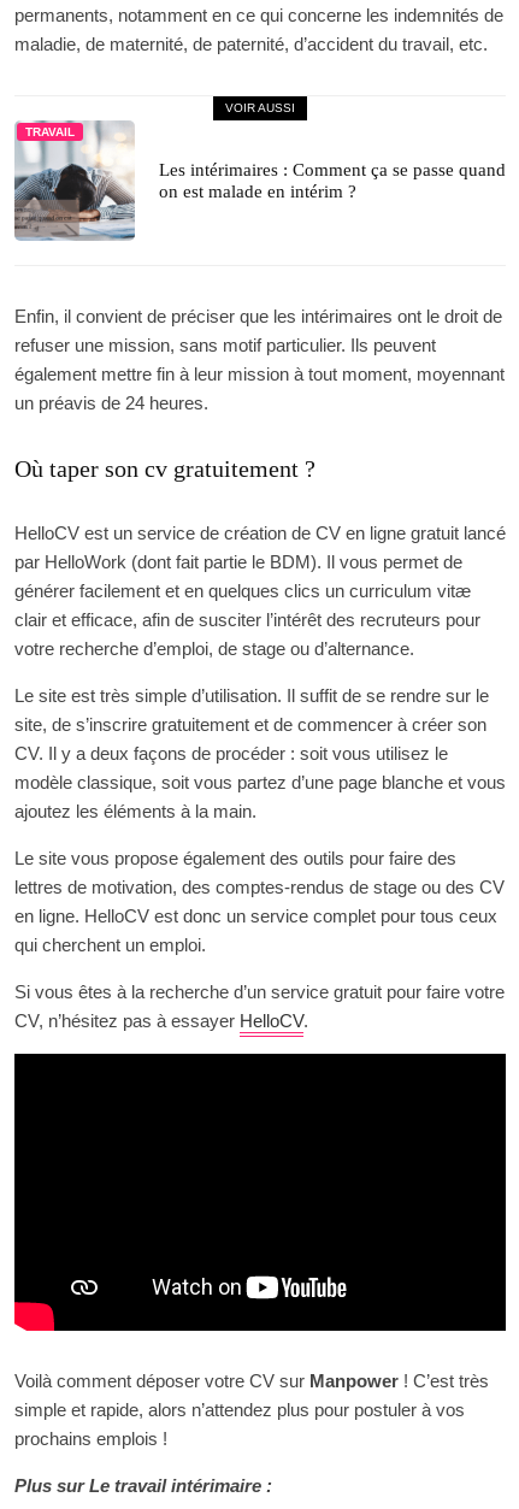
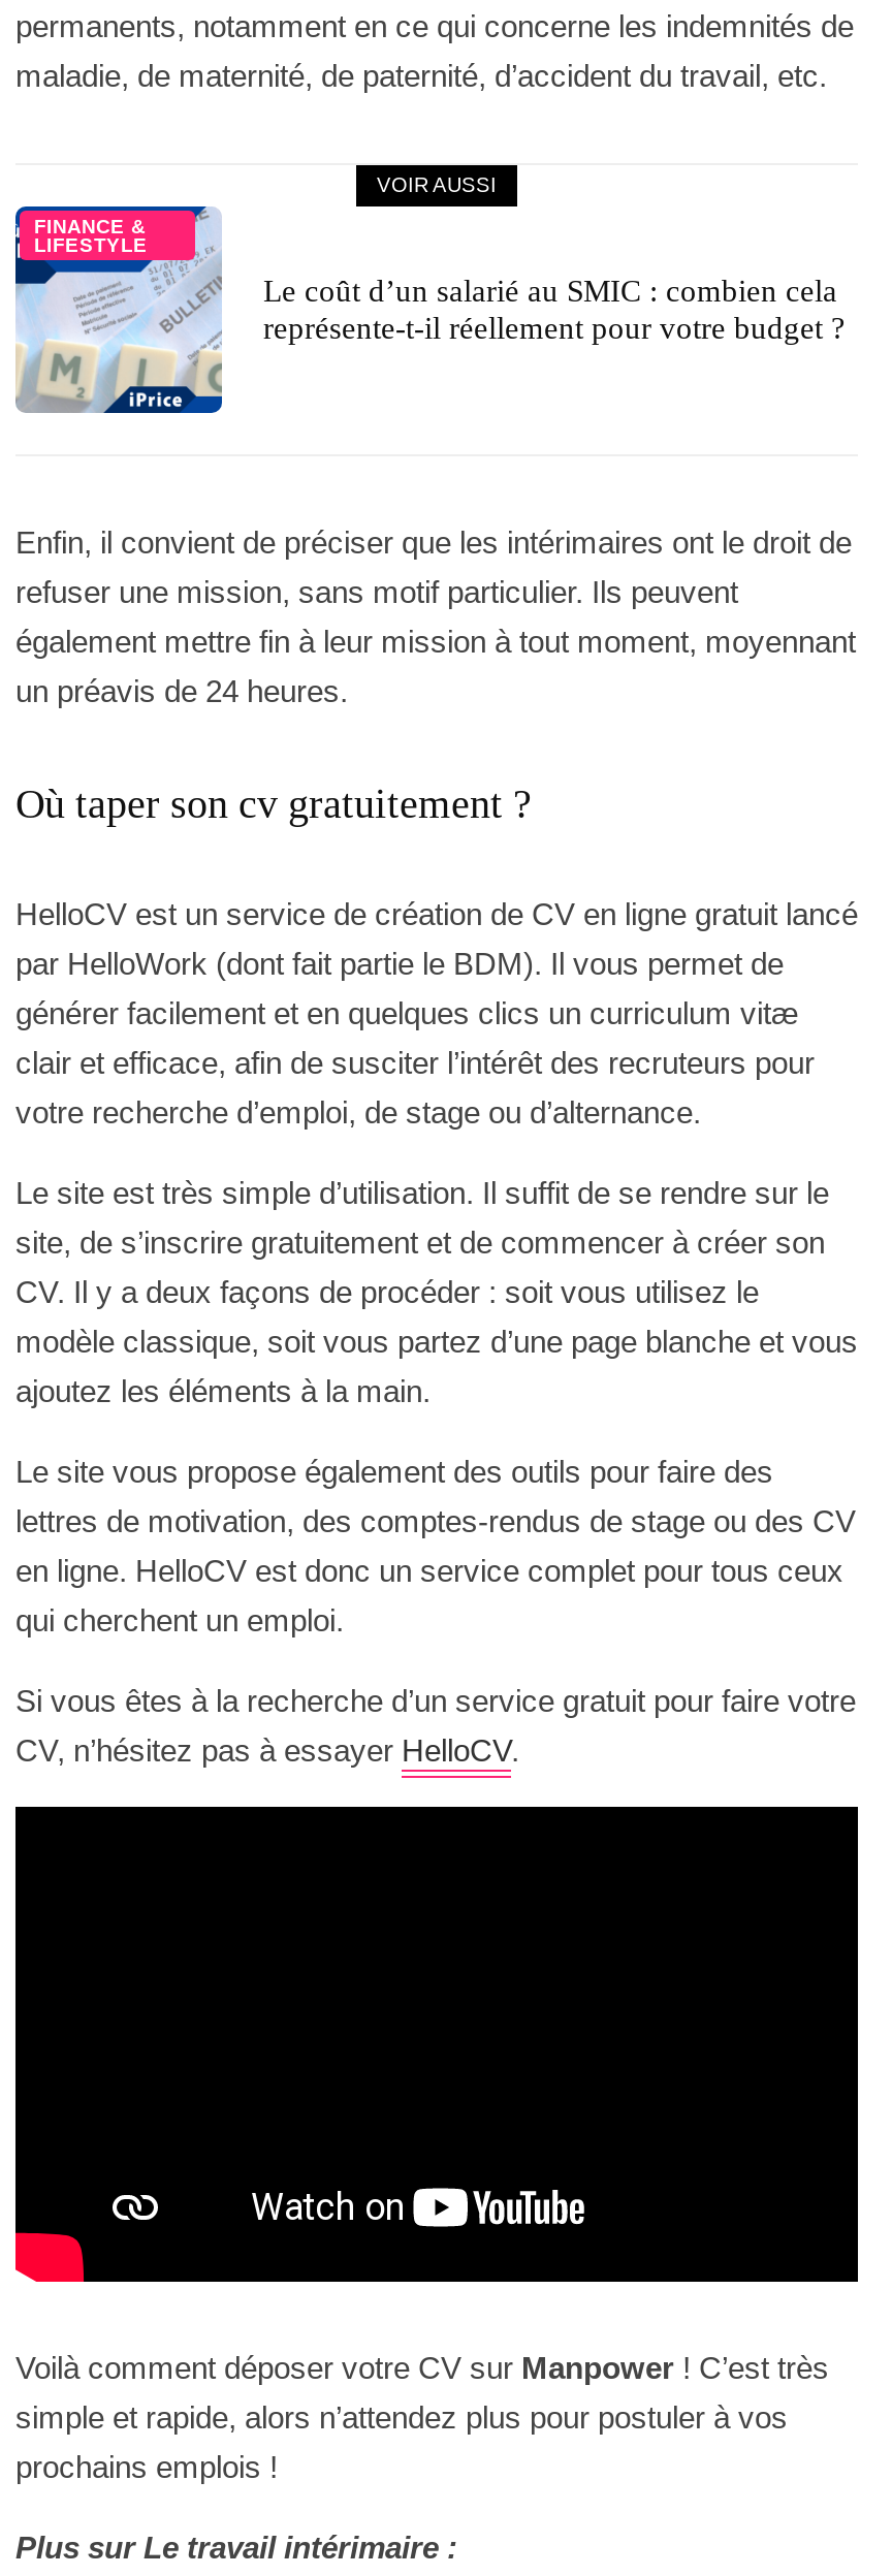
[13,120,135,241] [image] | TRAVAIL -> [13,204,224,415] [image] | FINANCE & | LIFESTYLE
[159,160,506,201] Les intérimaires : Comment ça se passe quand | on est malade en intérim ? -> [263,274,846,345] Le coût d’un salarié au SMIC : combien cela | représente-t-il réellement pour votre budget ?

